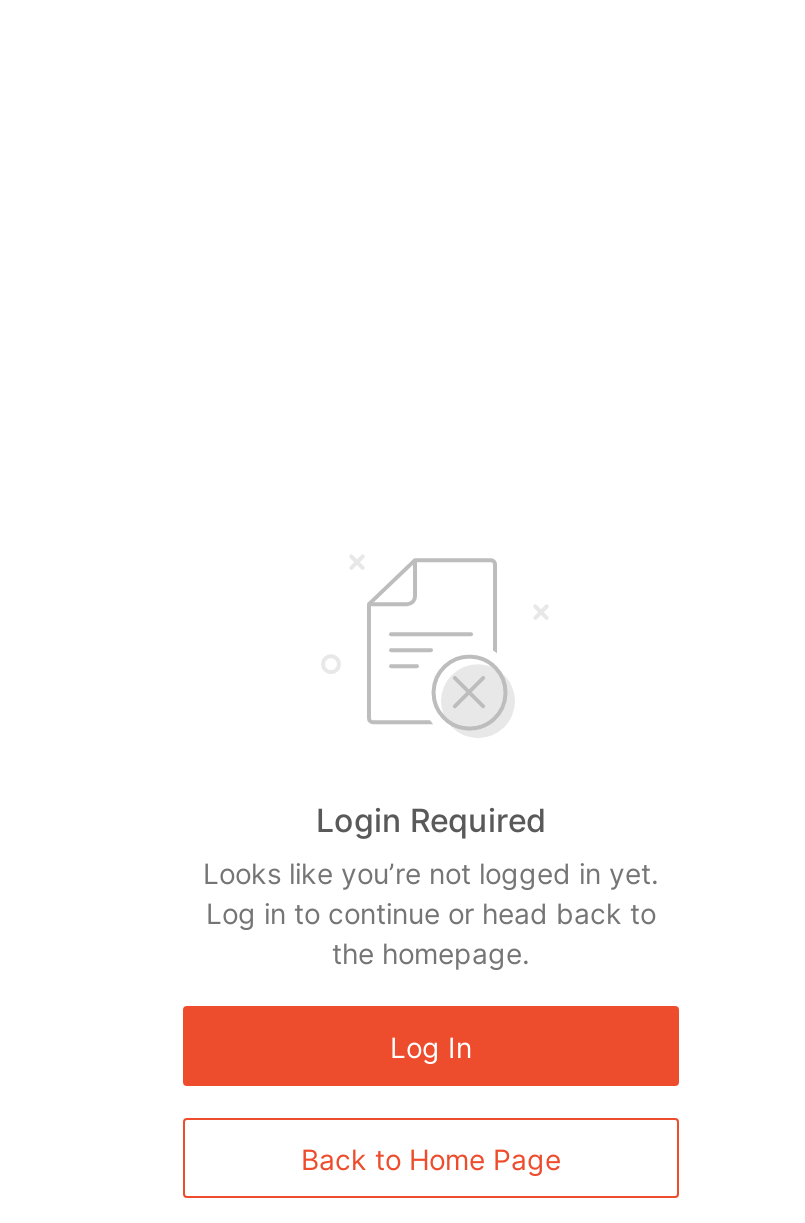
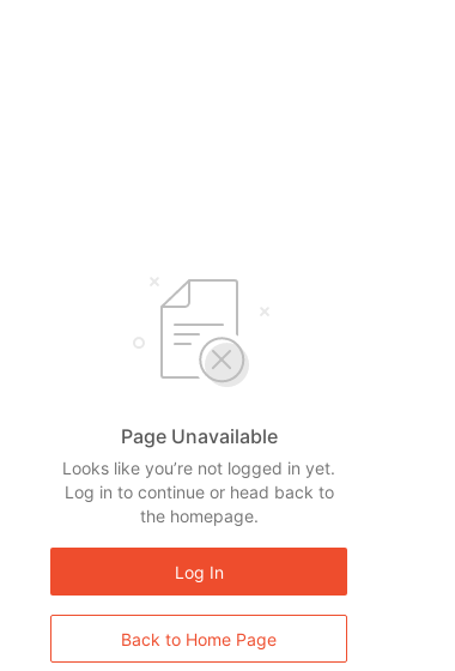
[316,800,546,840] Login Required -> [120,424,277,448] Page Unavailable

